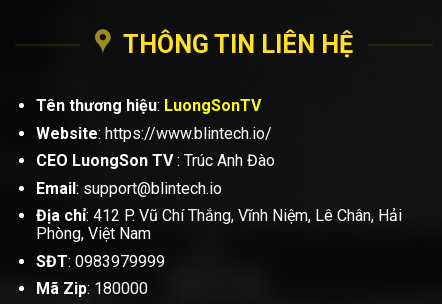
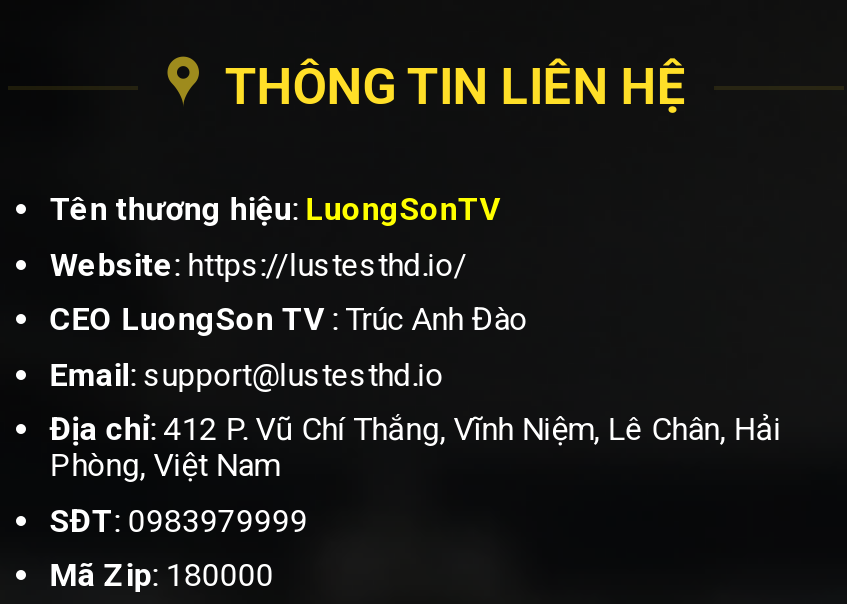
[36,123,272,142] Website: https://www.blintech.io/ -> [50,245,468,283] Website: https://lustesthd.io/
[36,179,222,198] Email: support@blintech.io -> [50,355,444,393] Email: support@lustesthd.io

